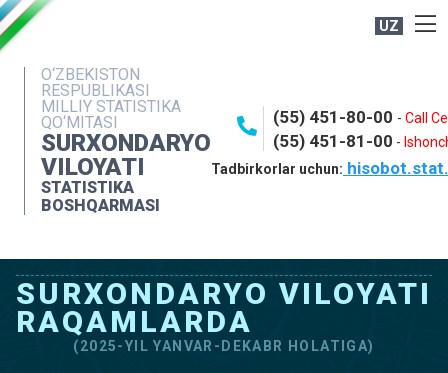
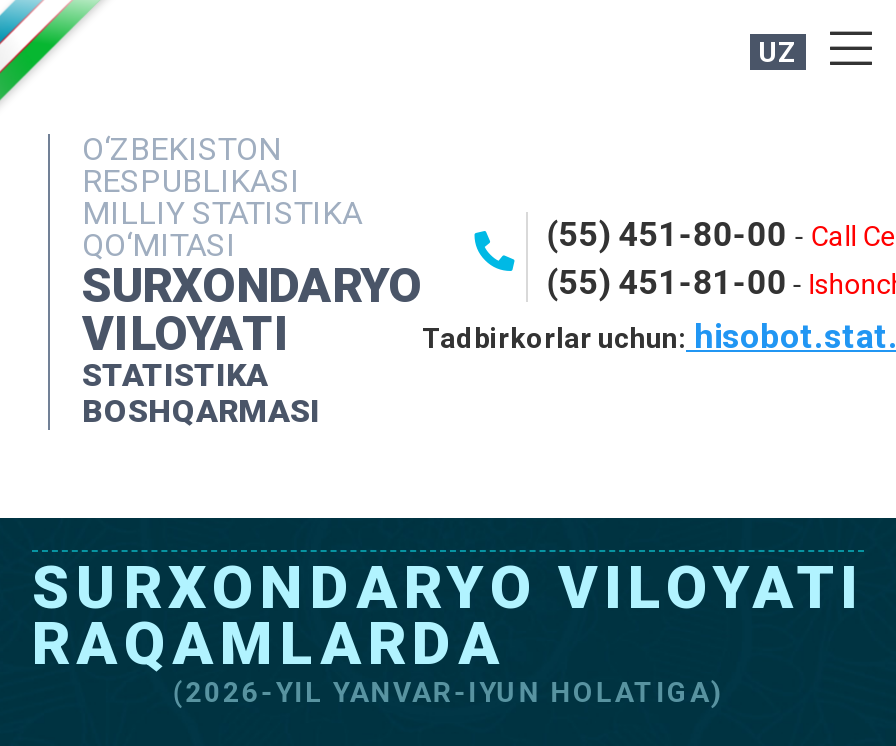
[73,338,375,354] (2025-YIL YANVAR-DEKABR HOLATIGA) -> [173,676,723,708] (2026-YIL YANVAR-IYUN HOLATIGA)

